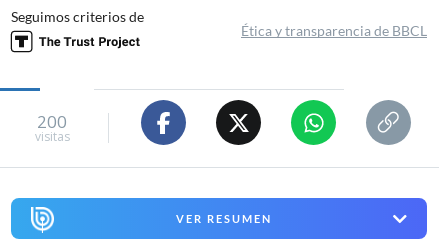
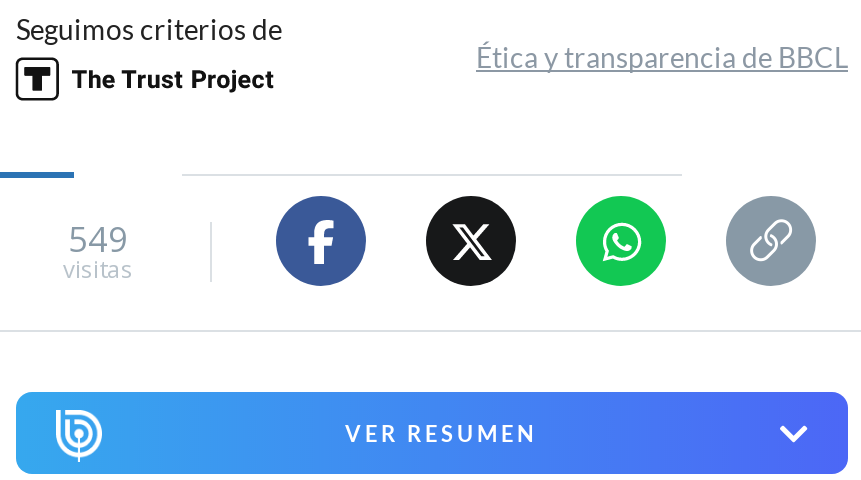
[37,110,67,133] 200 -> [68,216,128,262] 549

